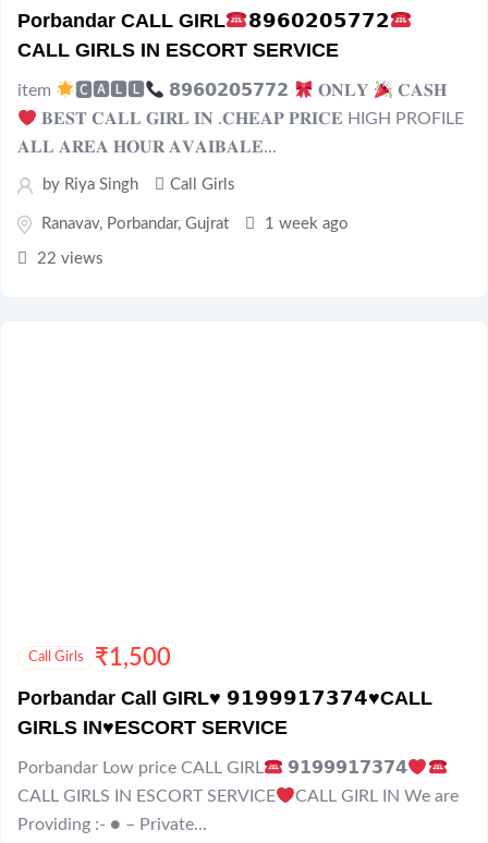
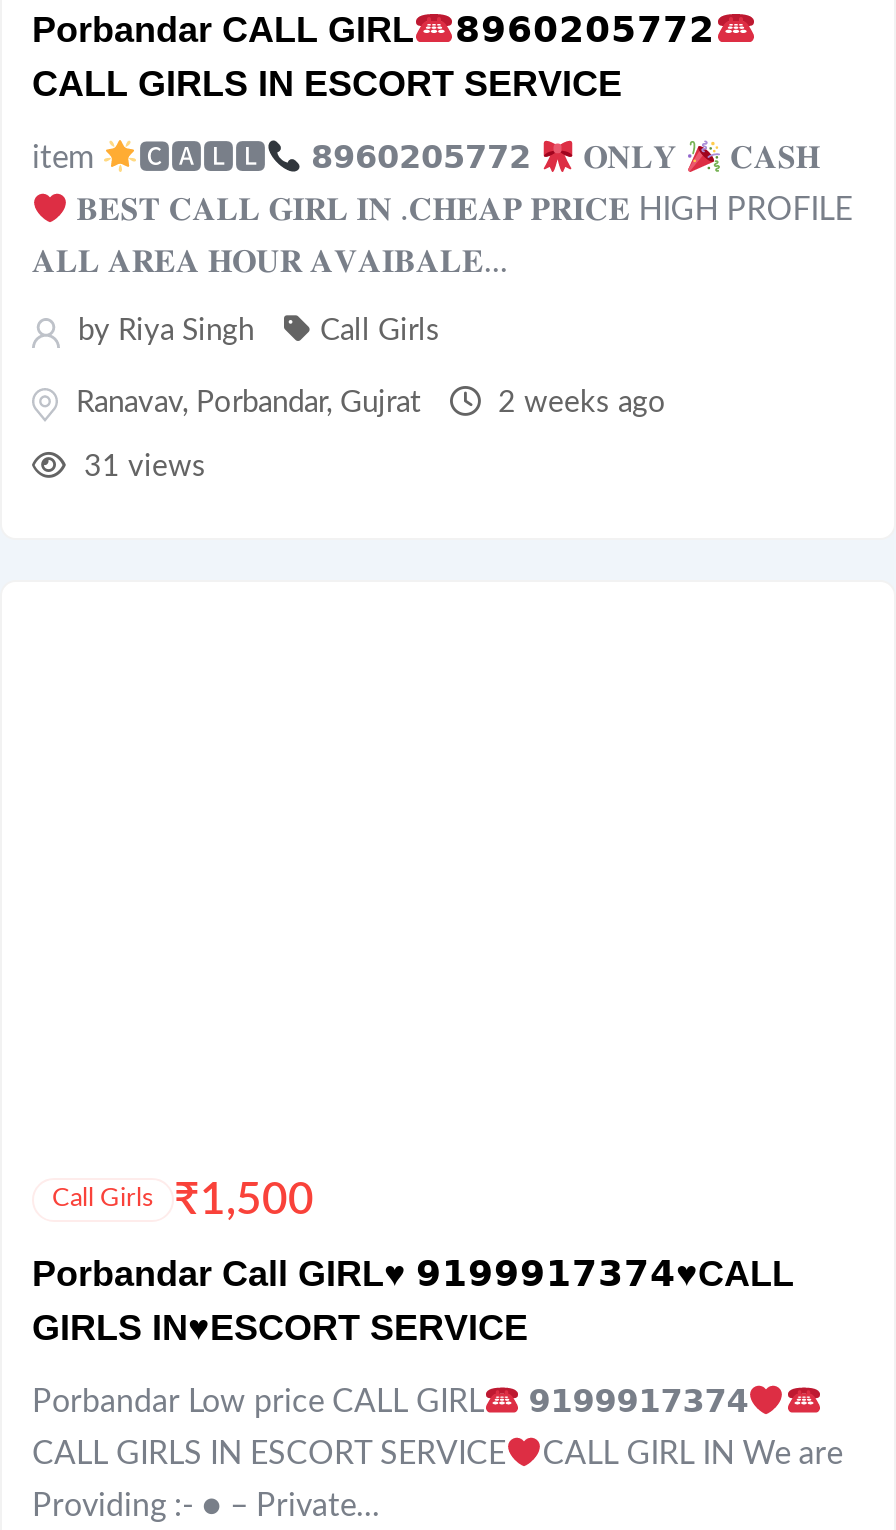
[260,216,349,232] 1 week ago -> [490,388,666,418] 2 weeks ago
[33,251,103,267] 22 views -> [76,452,206,482] 31 views

